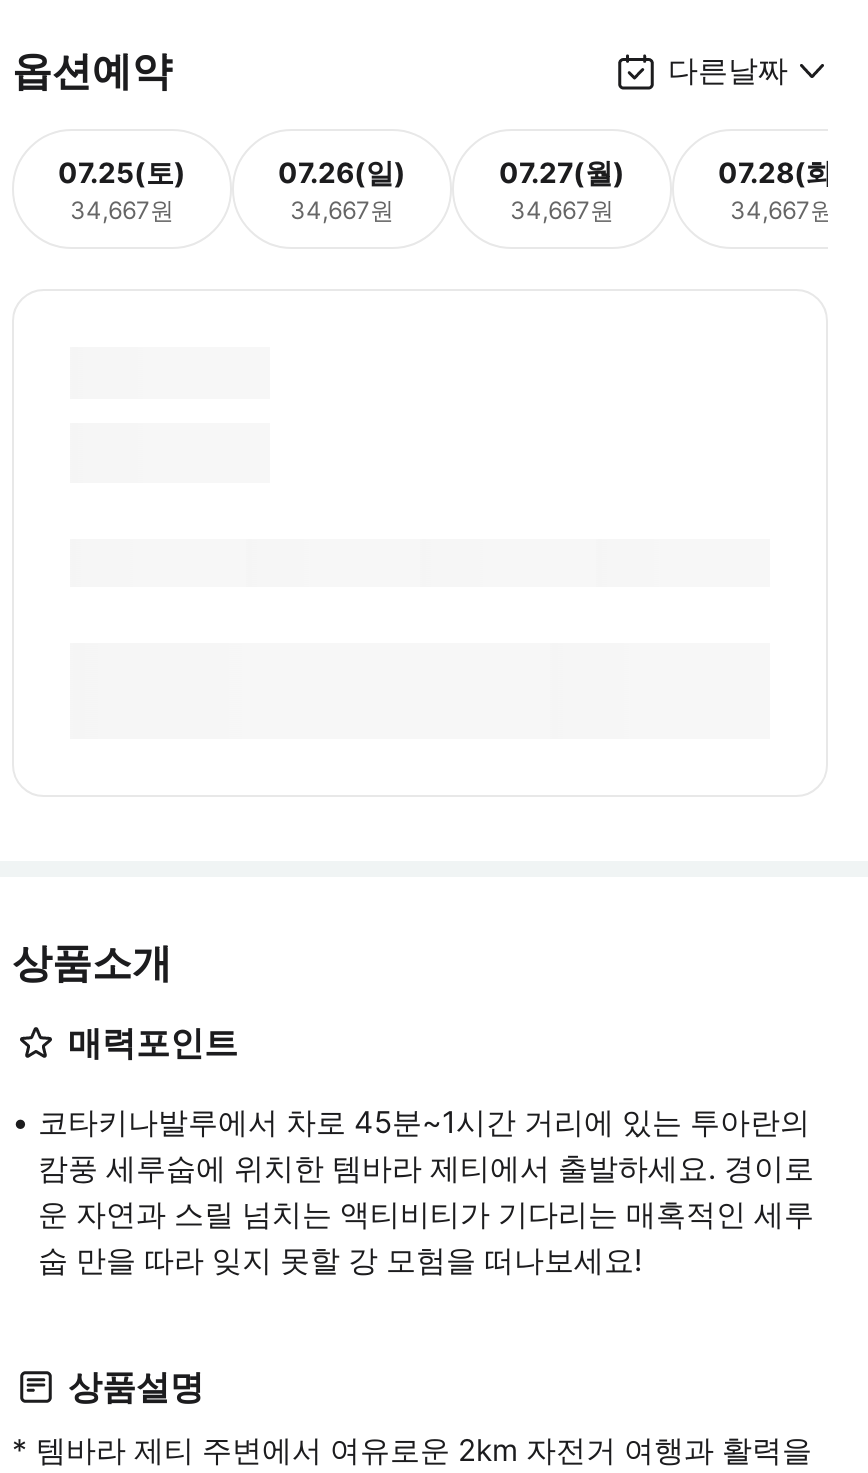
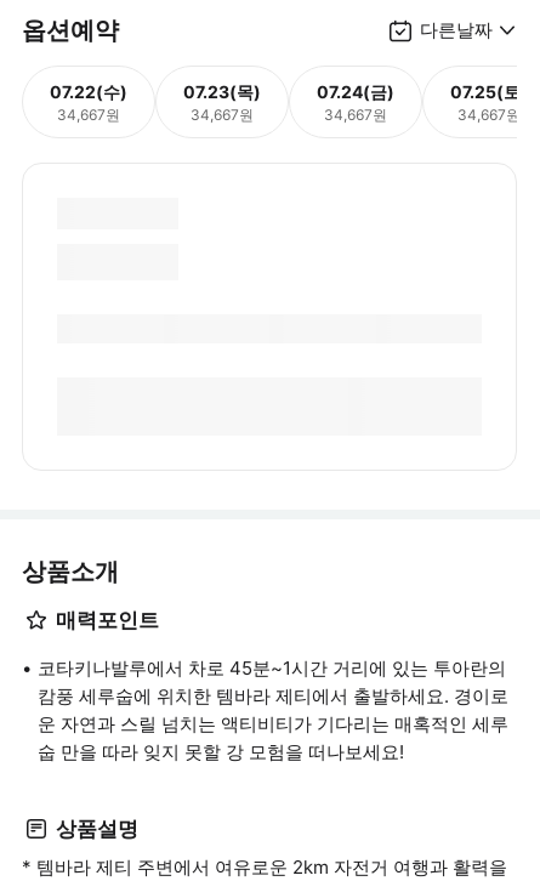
[58,154,186,188] 07.25(토) -> [50,81,127,101] 07.22(수)
[278,154,406,188] 07.26(일) -> [183,81,261,101] 07.23(목)
[499,154,625,188] 07.27(월) -> [317,81,394,101] 07.24(금)
[718,154,846,188] 07.28(화) -> [450,81,528,101] 07.25(토)

